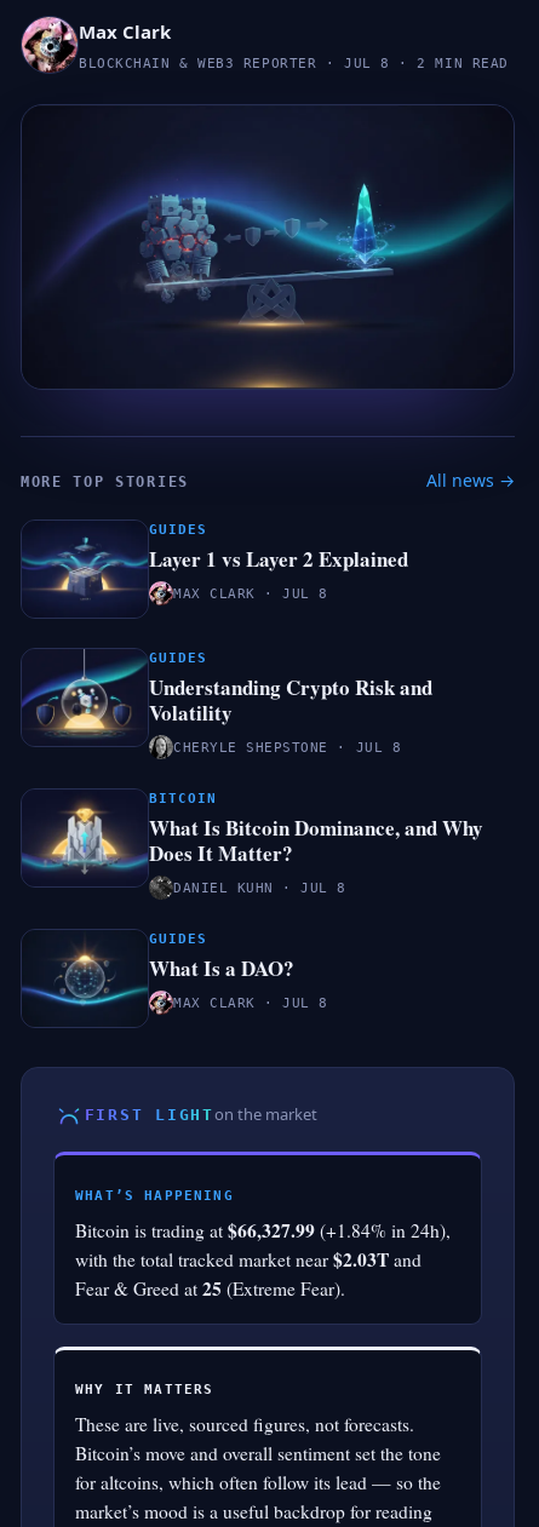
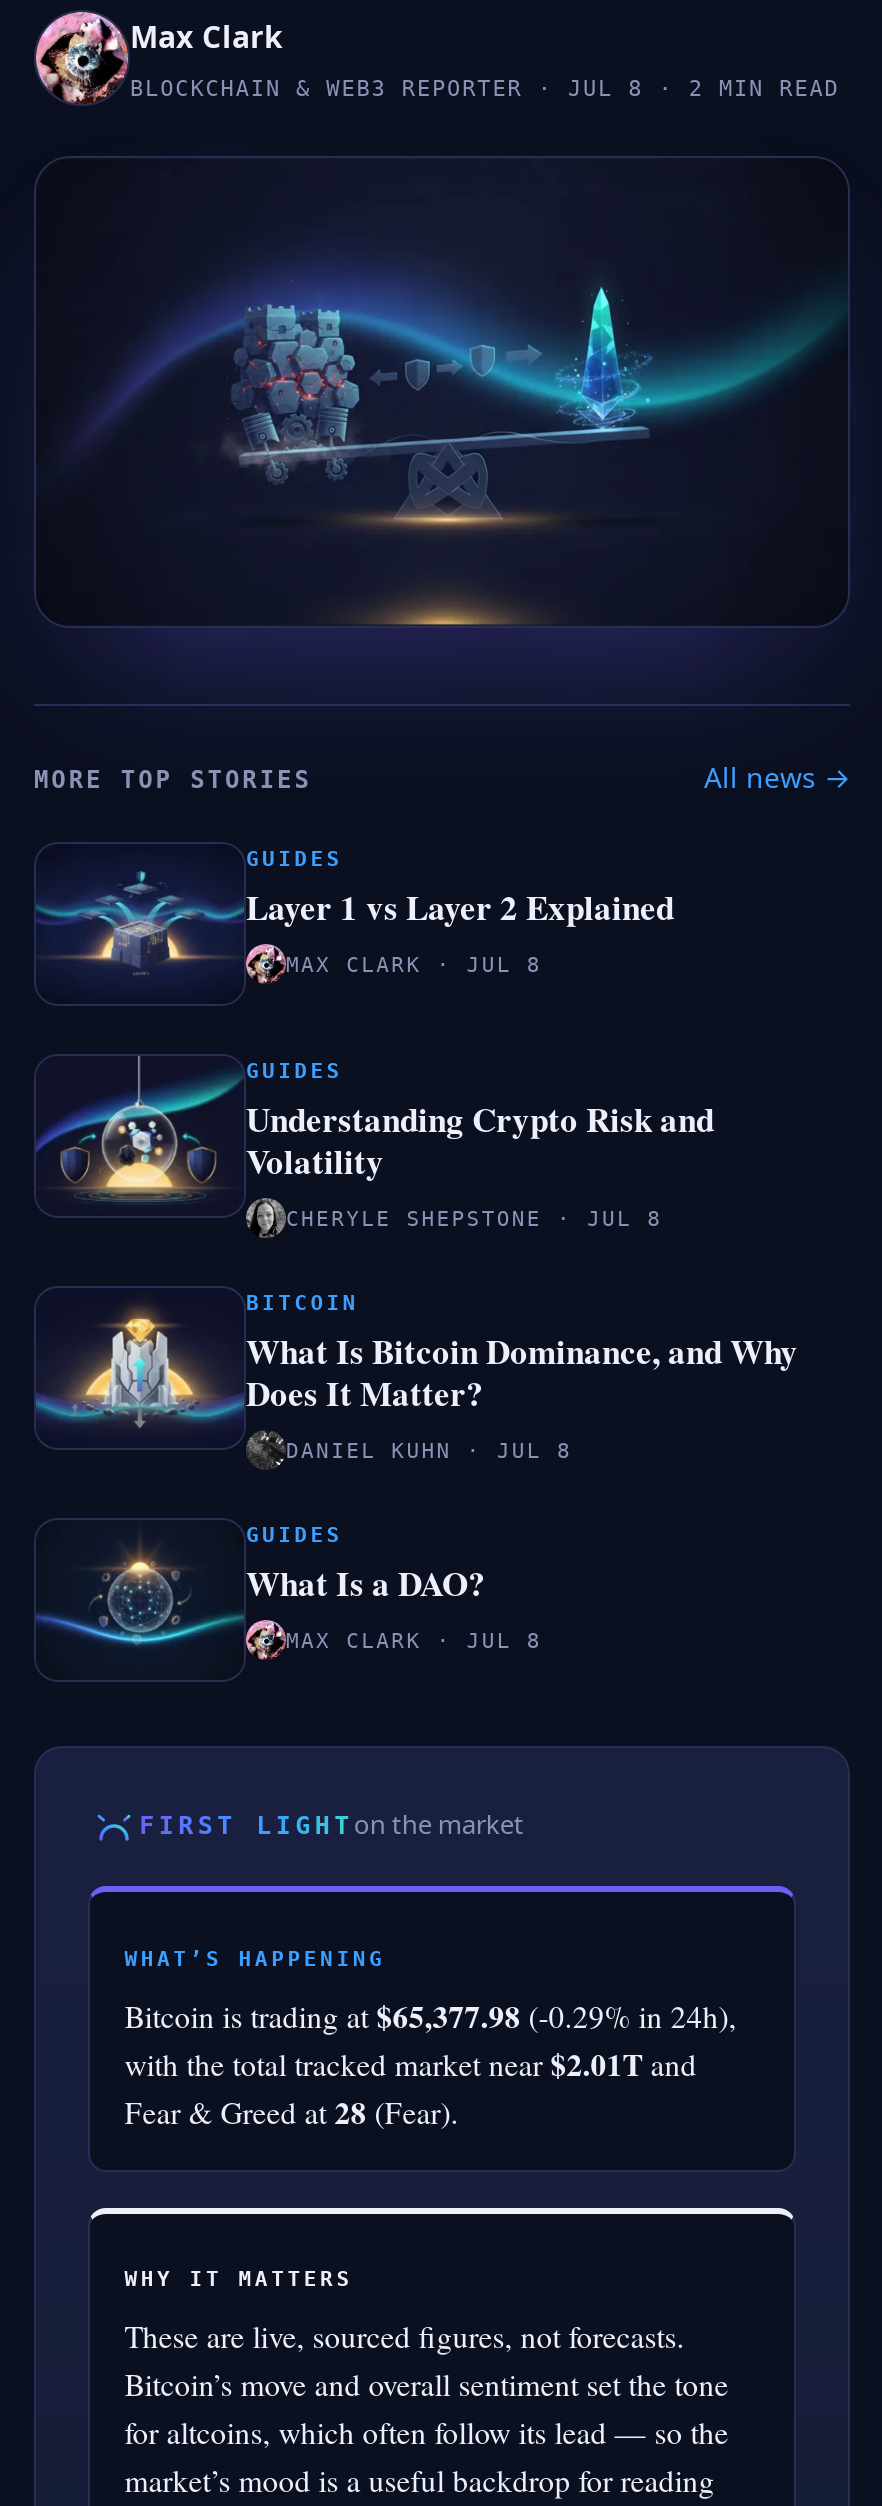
[75,1217,451,1302] Bitcoin is trading at $66,327.99 (+1.84% in 24h), | with the total tracked market near $2.03T and | Fear & Greed at 25 (Extreme Fear). -> [124,1994,736,2134] Bitcoin is trading at $65,377.98 (-0.29% in 24h), | with the total tracked market near $2.01T and | Fear & Greed at 28 (Fear).

